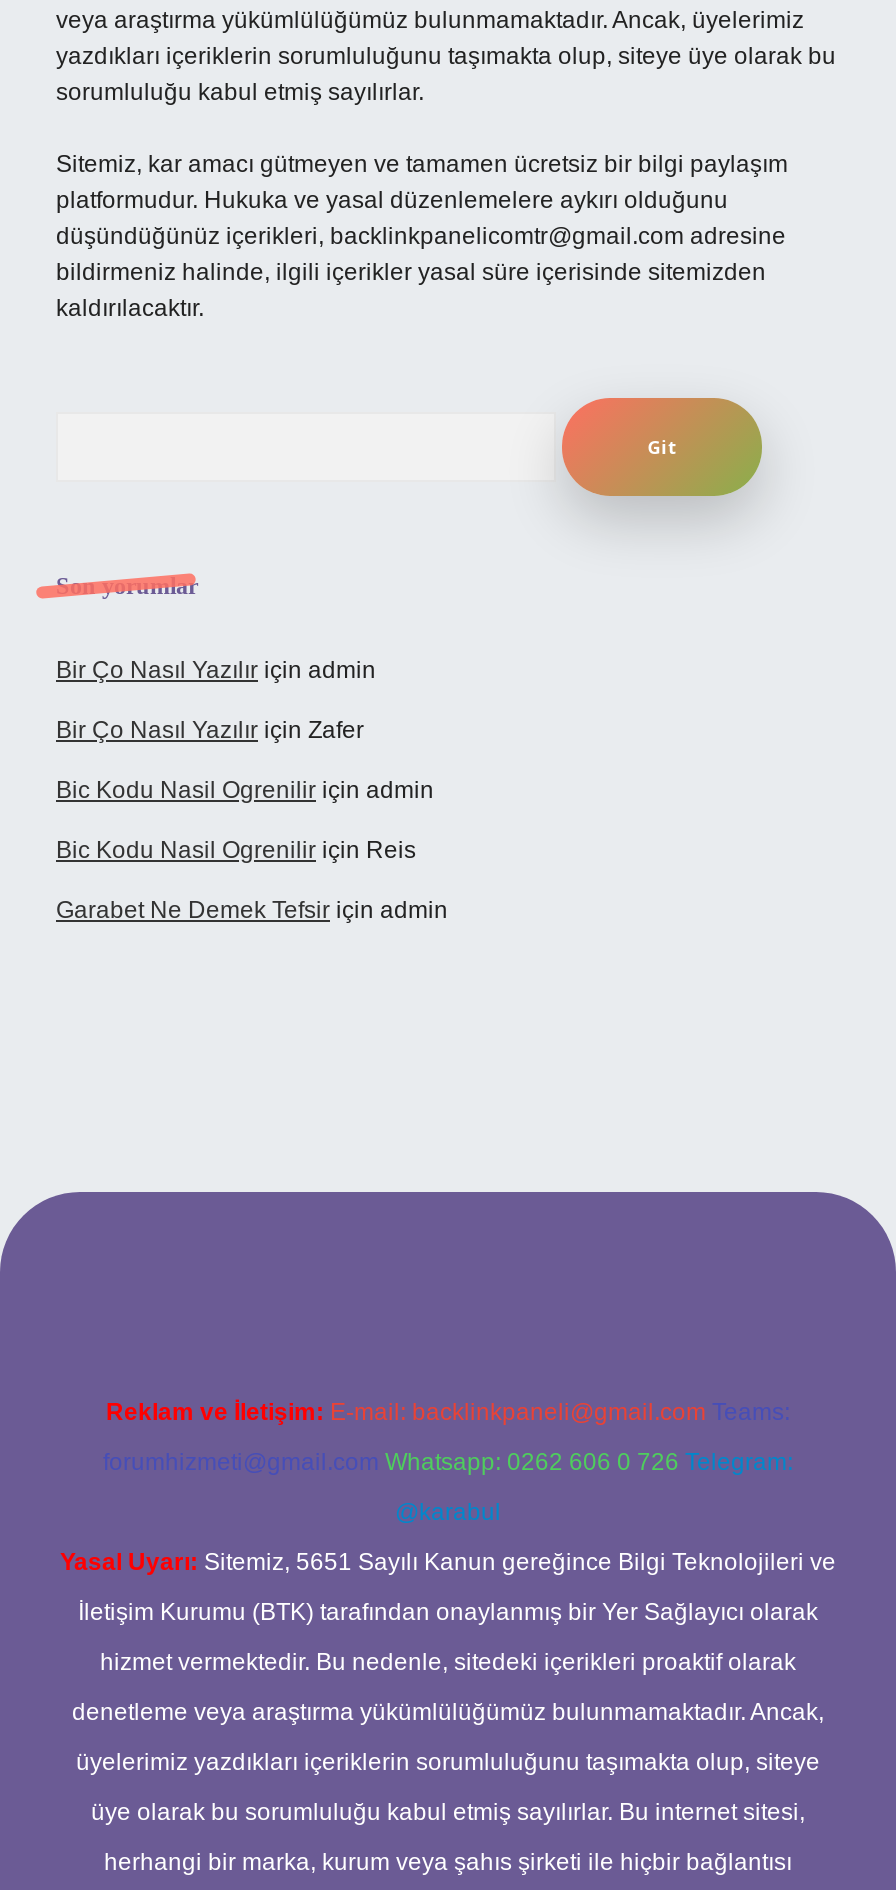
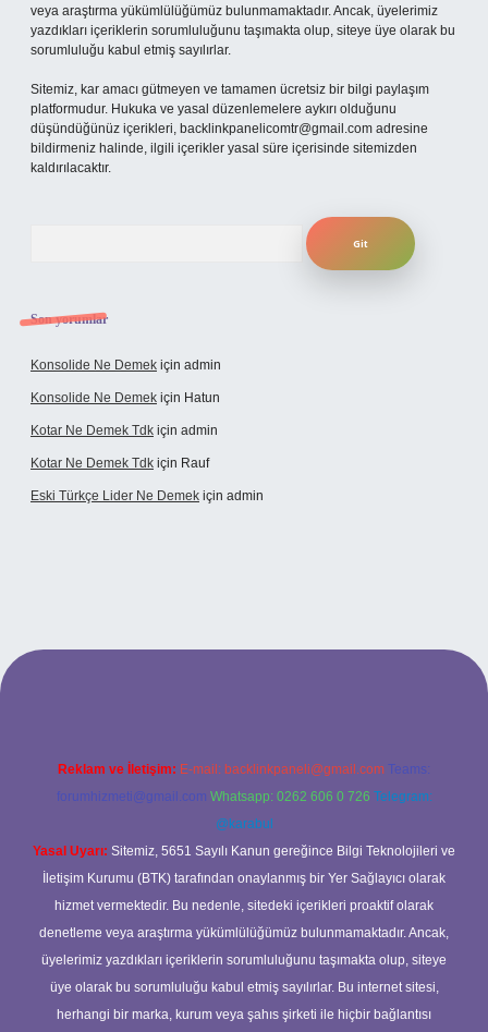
[56,656,376,684] Bir Ço Nasıl Yazılır için admin -> [30,357,221,373] Konsolide Ne Demek için admin
[56,716,364,744] Bir Ço Nasıl Yazılır için Zafer -> [30,390,220,405] Konsolide Ne Demek için Hatun
[56,776,434,804] Bic Kodu Nasil Ogrenilir için admin -> [30,423,218,438] Kotar Ne Demek Tdk için admin
[56,836,416,864] Bic Kodu Nasil Ogrenilir için Reis -> [30,456,209,471] Kotar Ne Demek Tdk için Rauf
[56,896,448,924] Garabet Ne Demek Tefsir için admin -> [30,488,264,503] Eski Türkçe Lider Ne Demek için admin

